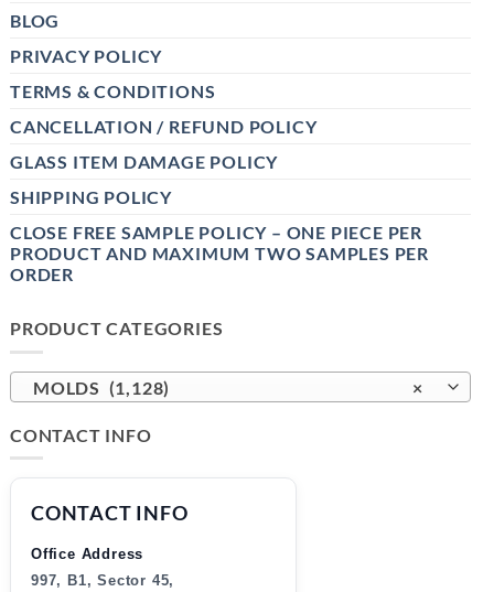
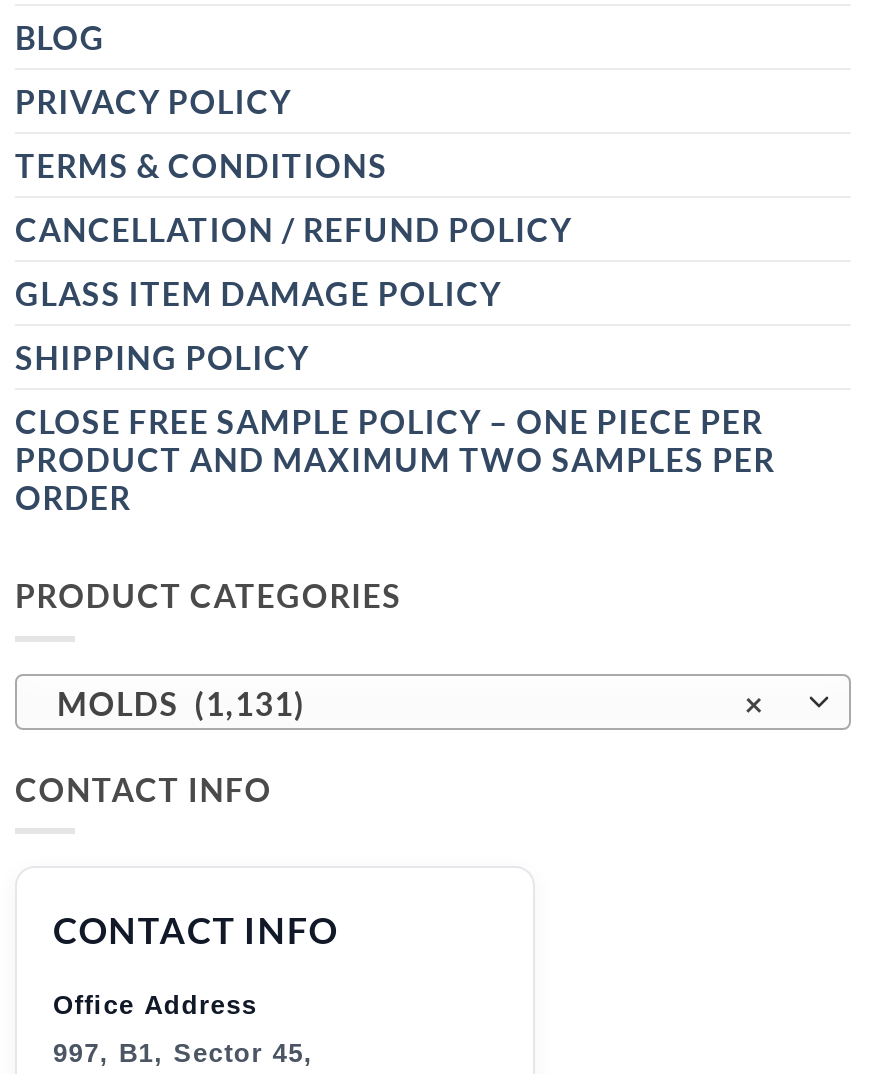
[33,376,170,397] MOLDS (1,128) -> [57,683,305,721] MOLDS (1,131)

